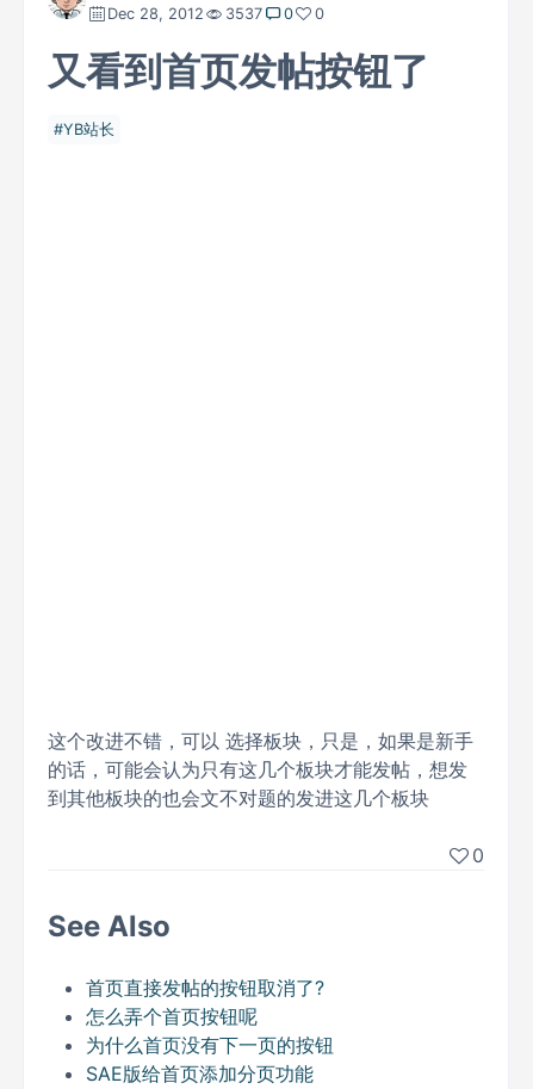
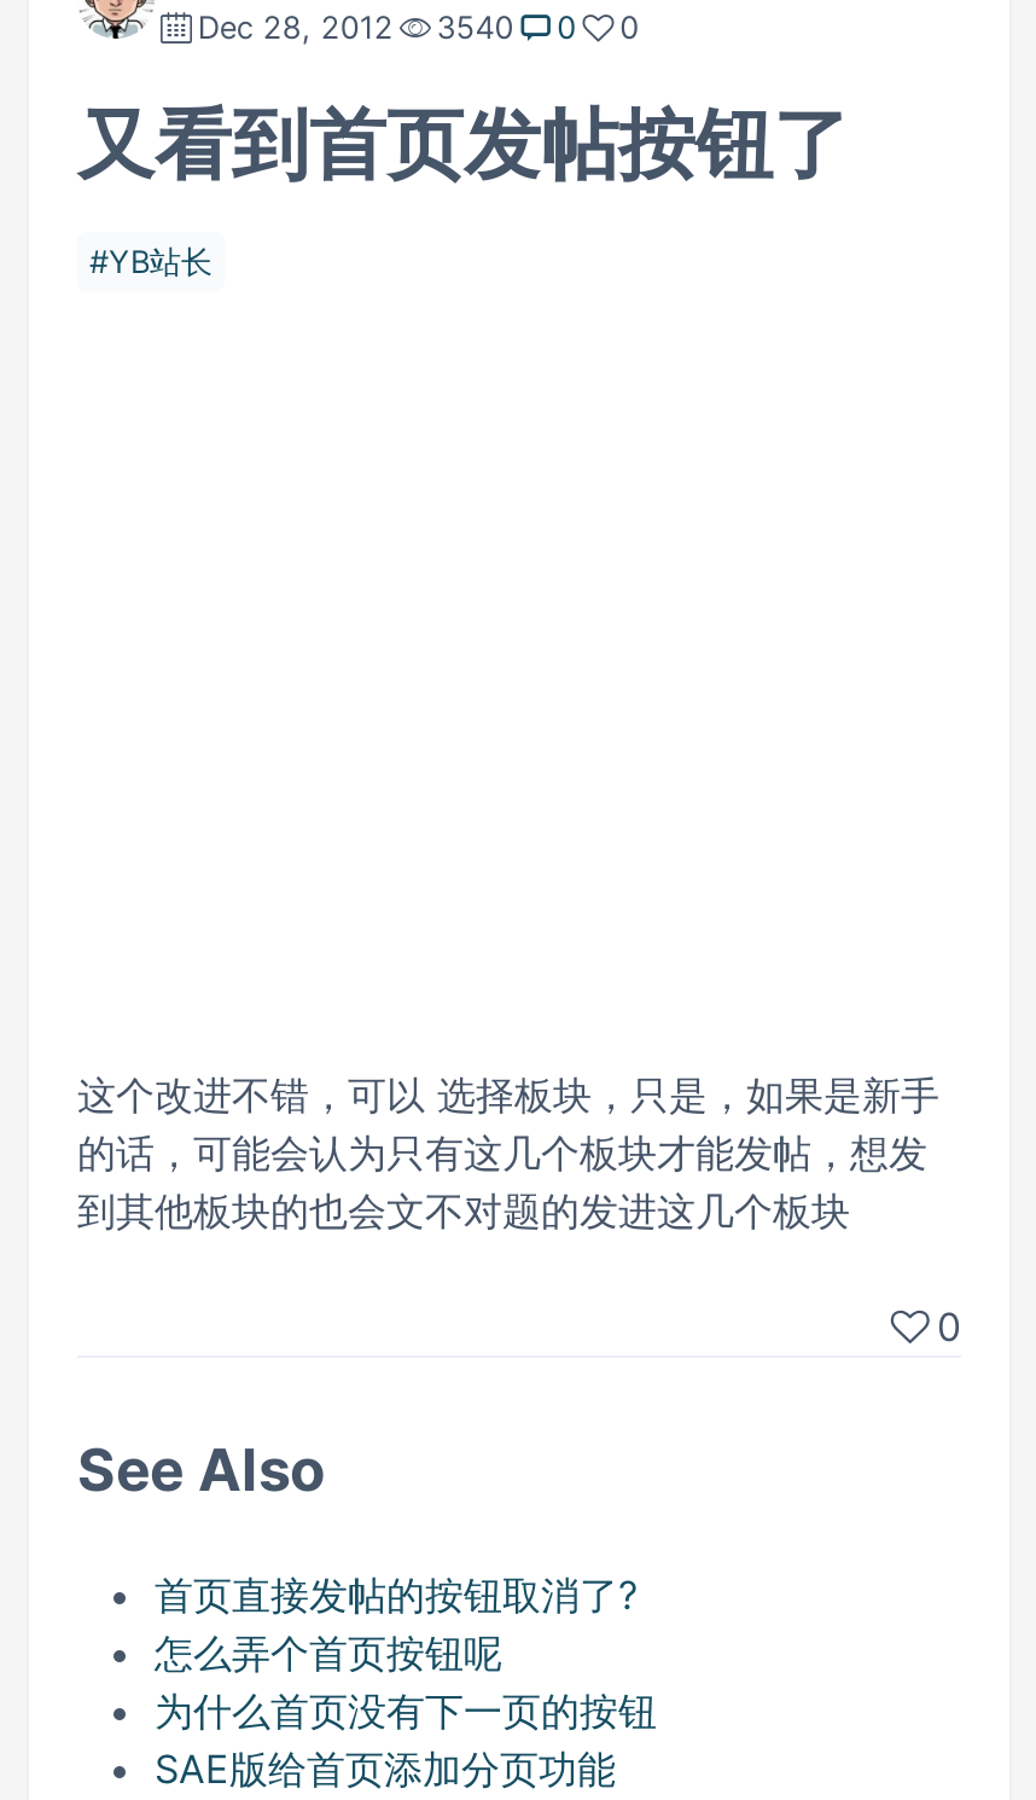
[107,5,324,23] Dec 28, 2012 3537 0 0 -> [198,10,639,46] Dec 28, 2012 3540 0 0

